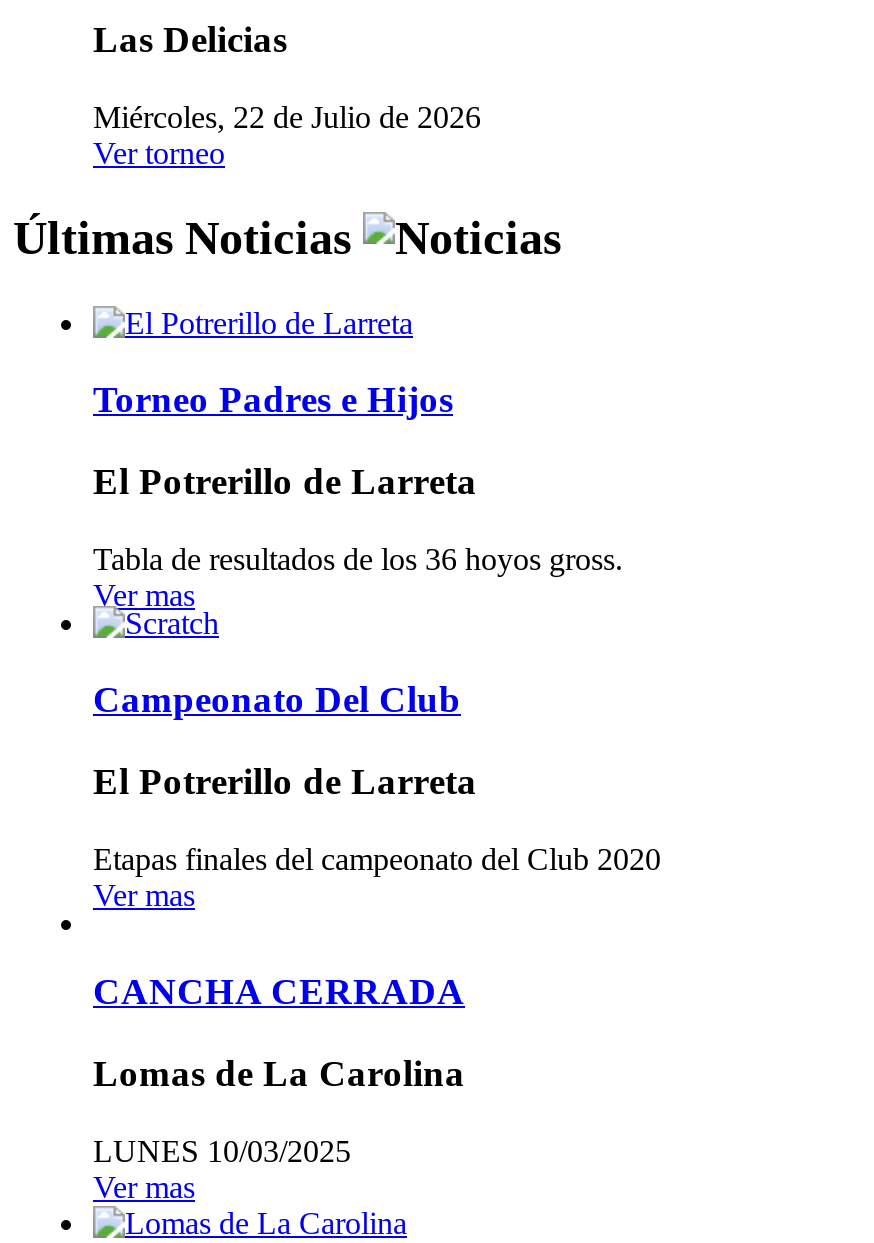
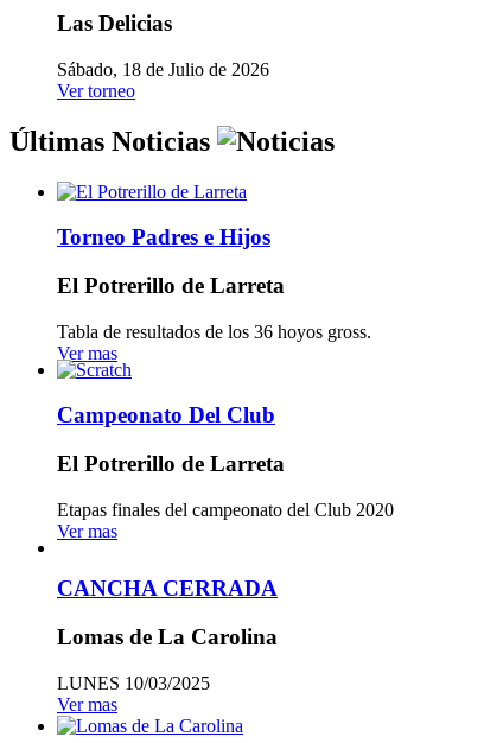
[93,100,481,134] Miércoles, 22 de Julio de 2026 -> [57,59,269,79] Sábado, 18 de Julio de 2026

